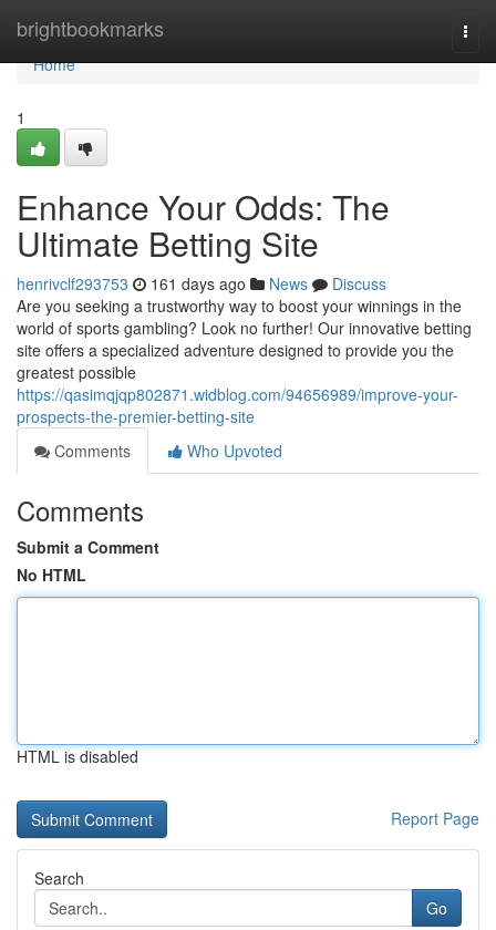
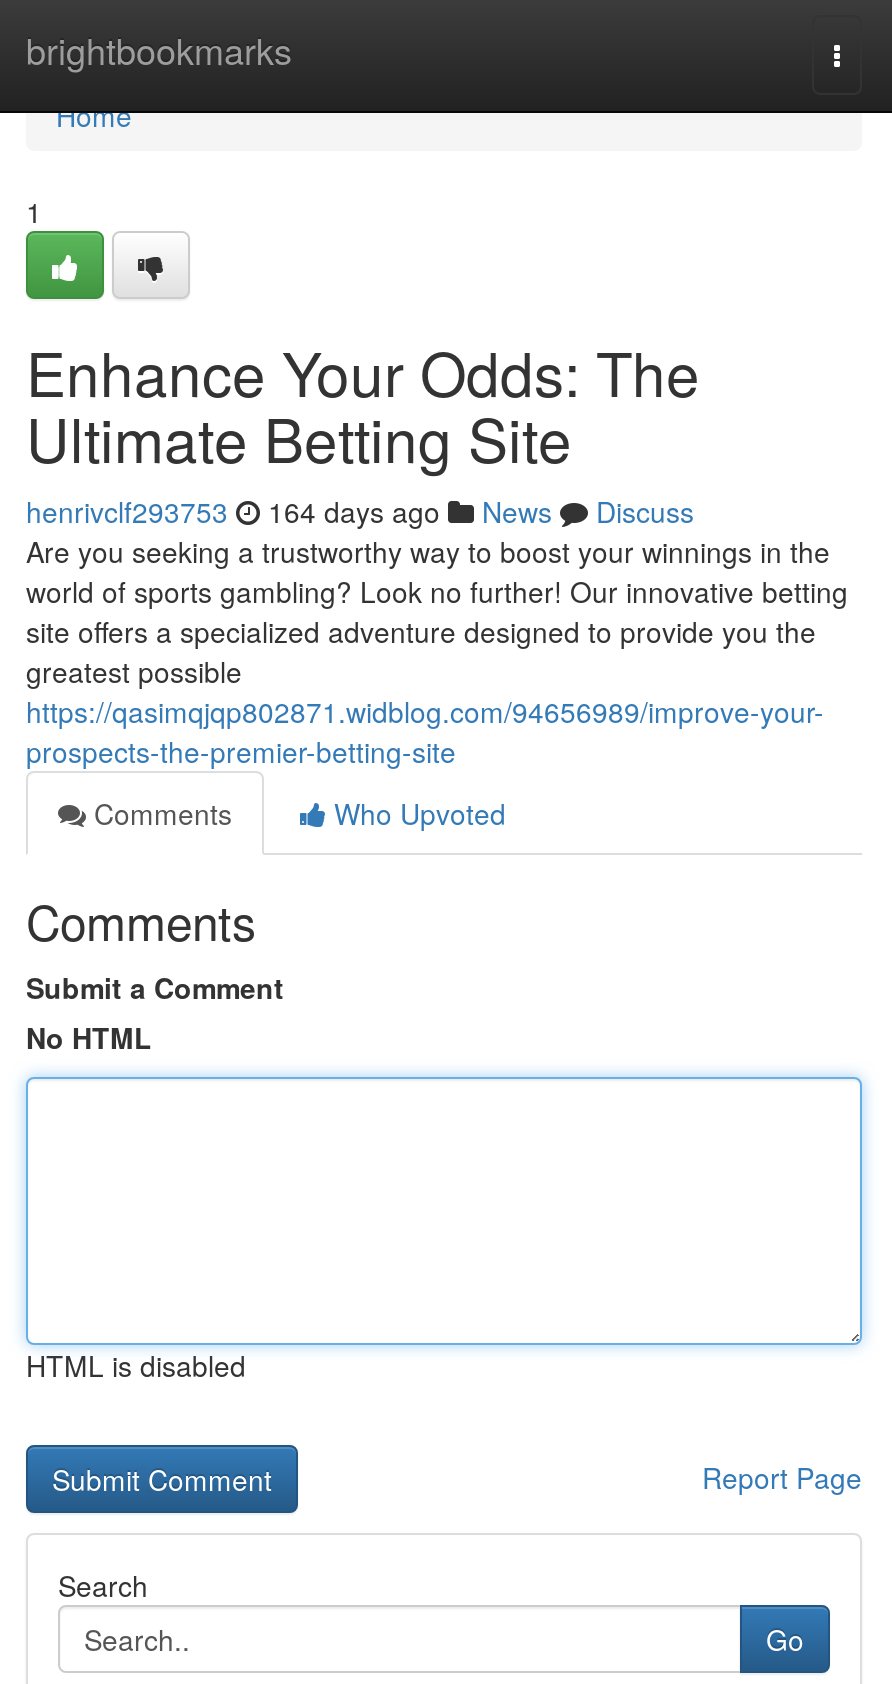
[17,272,386,294] henrivclf293753 161 days ago News Discuss -> [26,491,694,531] henrivclf293753 164 days ago News Discuss

